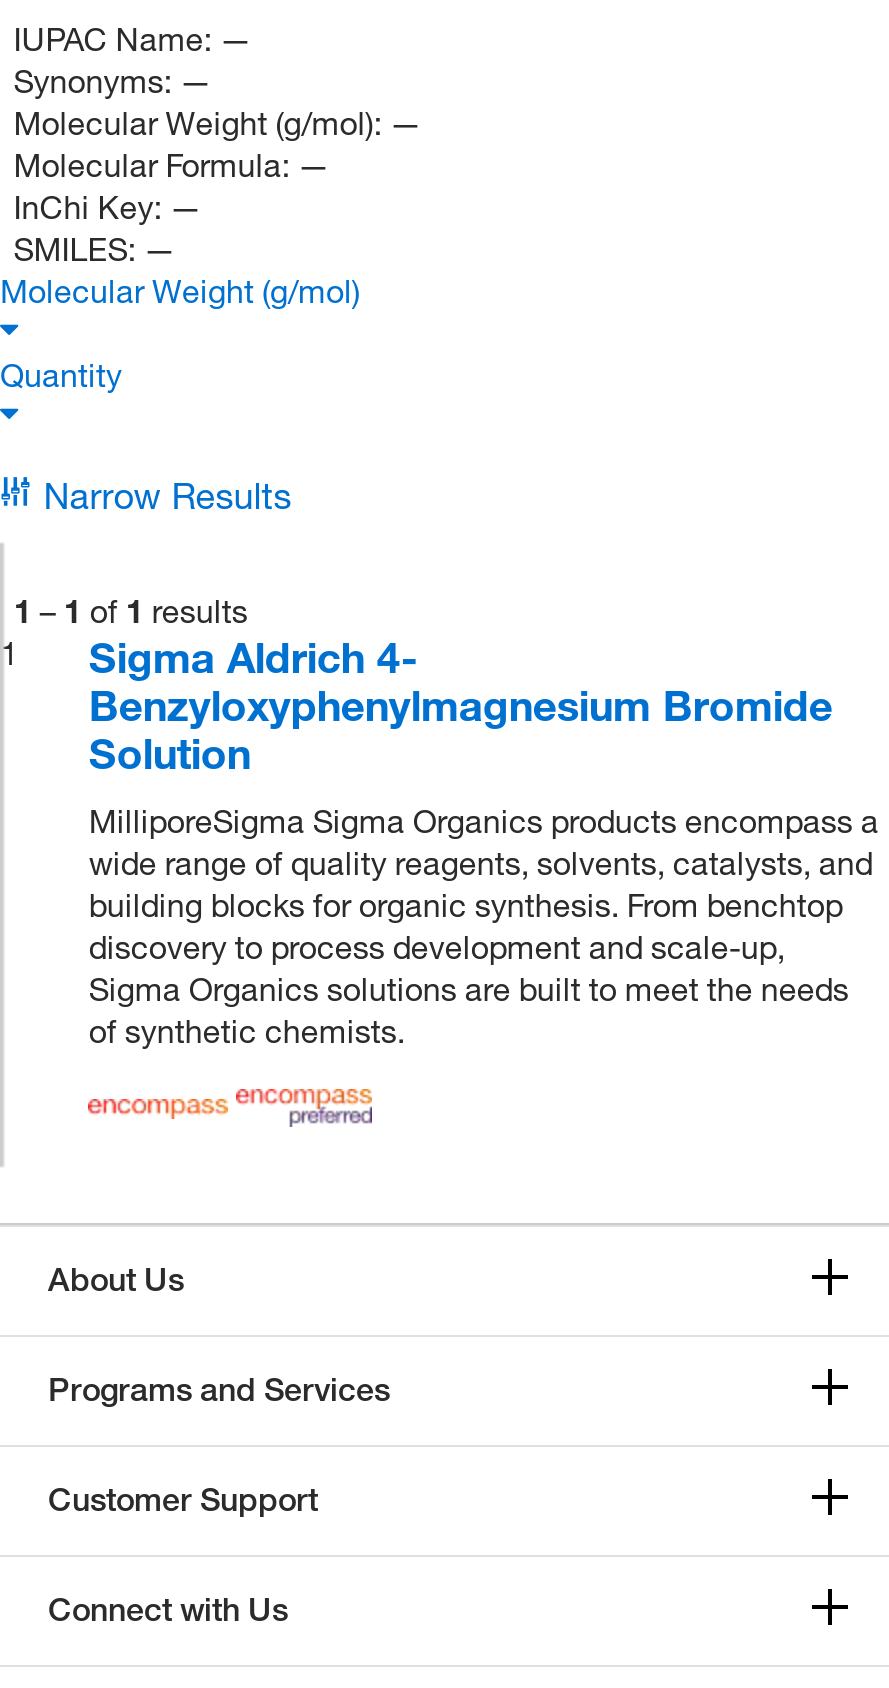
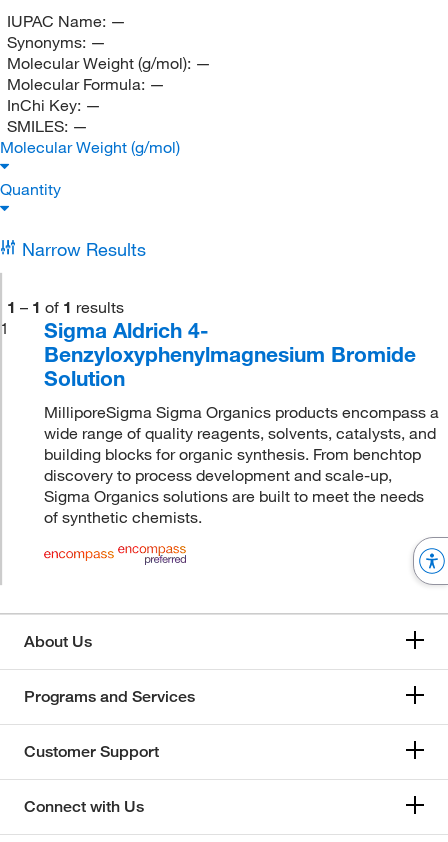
none -> [411,536,445,587] [image]

